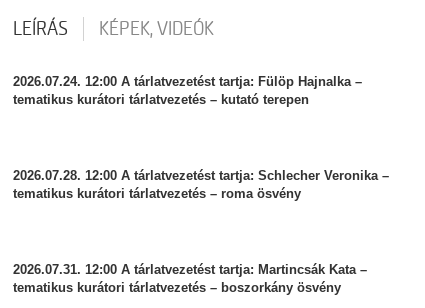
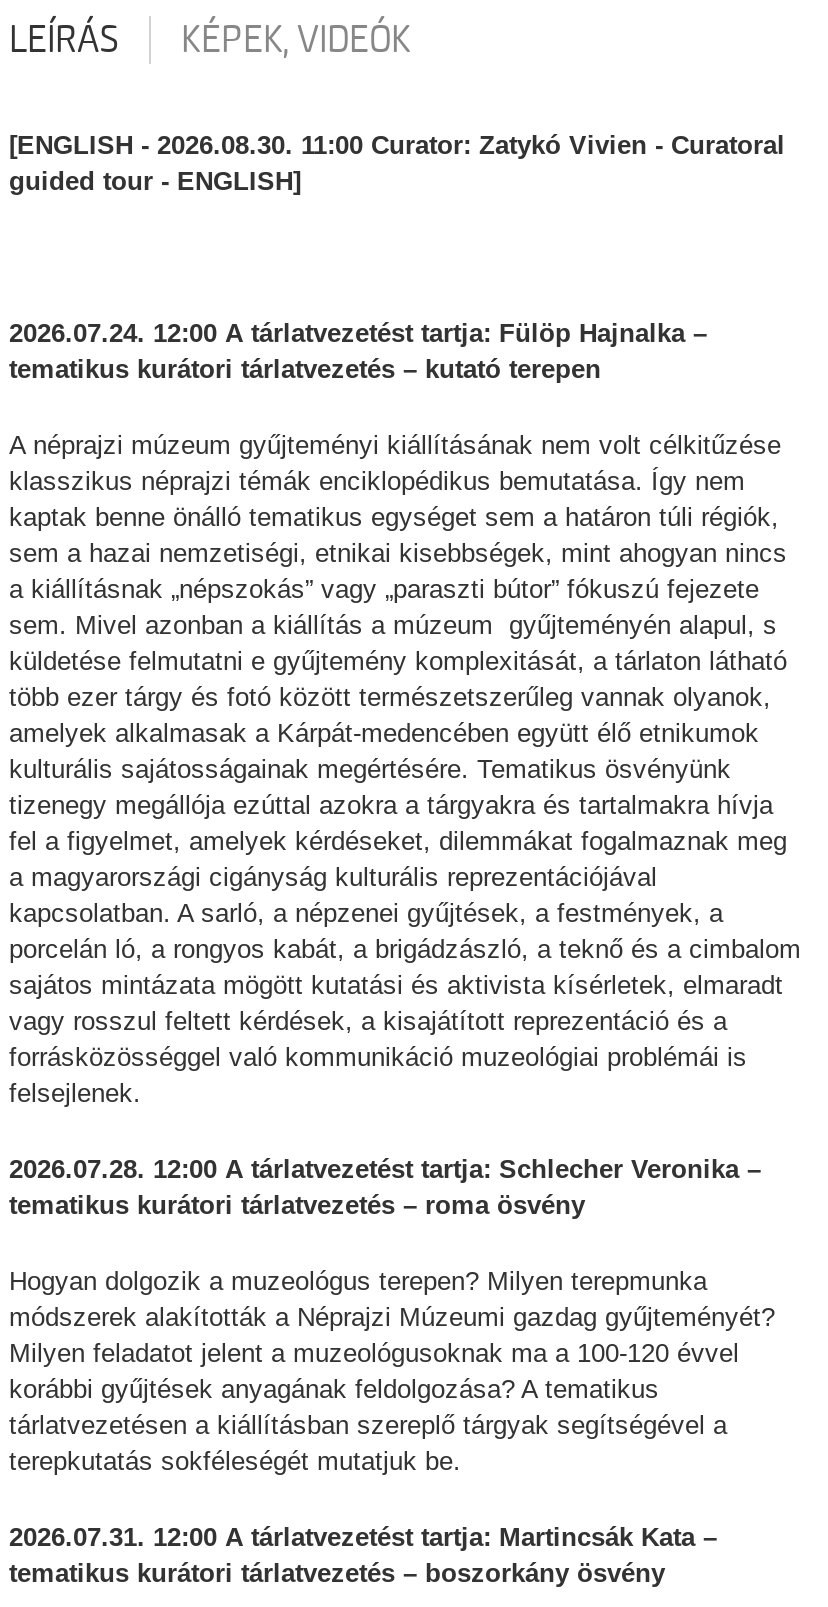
none -> [9,129,785,195] [ENGLISH - 2026.08.30. 11:00 Curator: Zatykó Vivien - Curatoral | guided tour - ENGLISH]
none -> [9,429,801,1107] A néprajzi múzeum gyűjteményi kiállításának nem volt célkitűzése | klasszikus néprajzi témák enciklopédikus bemutatása. Így nem | kaptak benne önálló tematikus egységet sem a határon túli régiók, | sem a hazai nemzetiségi, etnikai kisebbségek, mint ahogyan nincs | a kiállításnak „népszokás” vagy „paraszti bútor” fókuszú fejezete | sem. Mivel azonban a kiállítás a múzeum gyűjteményén alapul, s | küldetése felmutatni e gyűjtemény komplexitását, a tárlaton látható | több ezer tárgy és fotó között természetszerűleg vannak olyanok, | amelyek alkalmasak a Kárpát-medencében együtt élő etnikumok | kulturális sajátosságainak megértésére. Tematikus ösvényünk | tizenegy megállója ezúttal azokra a tárgyakra és tartalmakra hívja | fel a figyelmet, amelyek kérdéseket, dilemmákat fogalmaznak meg | a magyarországi cigányság kulturális reprezentációjával | kapcsolatban. A sarló, a népzenei gyűjtések, a festmények, a | porcelán ló, a rongyos kabát, a brigádzászló, a teknő és a cimbalom | sajátos mintázata mögött kutatási és aktivista kísérletek, elmaradt | vagy rosszul feltett kérdések, a kisajátított reprezentáció és a | forrásközösséggel való kommunikáció muzeológiai problémái is | felsejlenek.
none -> [9,1265,775,1475] Hogyan dolgozik a muzeológus terepen? Milyen terepmunka | módszerek alakították a Néprajzi Múzeumi gazdag gyűjteményét? | Milyen feladatot jelent a muzeológusoknak ma a 100-120 évvel | korábbi gyűjtések anyagának feldolgozása? A tematikus | tárlatvezetésen a kiállításban szereplő tárgyak segítségével a | terepkutatás sokféleségét mutatjuk be.

